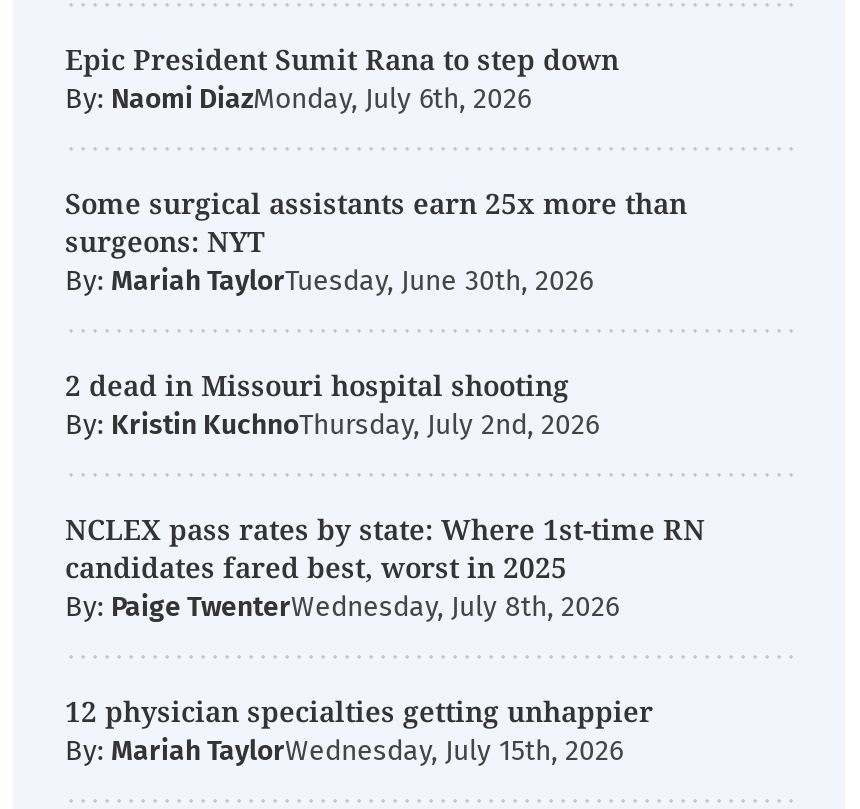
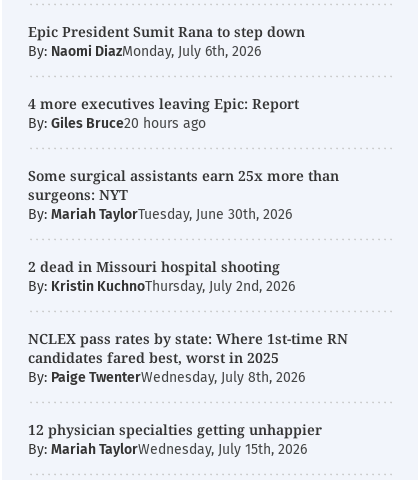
none -> [28,94,299,132] 4 more executives leaving Epic: Report | By: Giles Bruce20 hours ago

